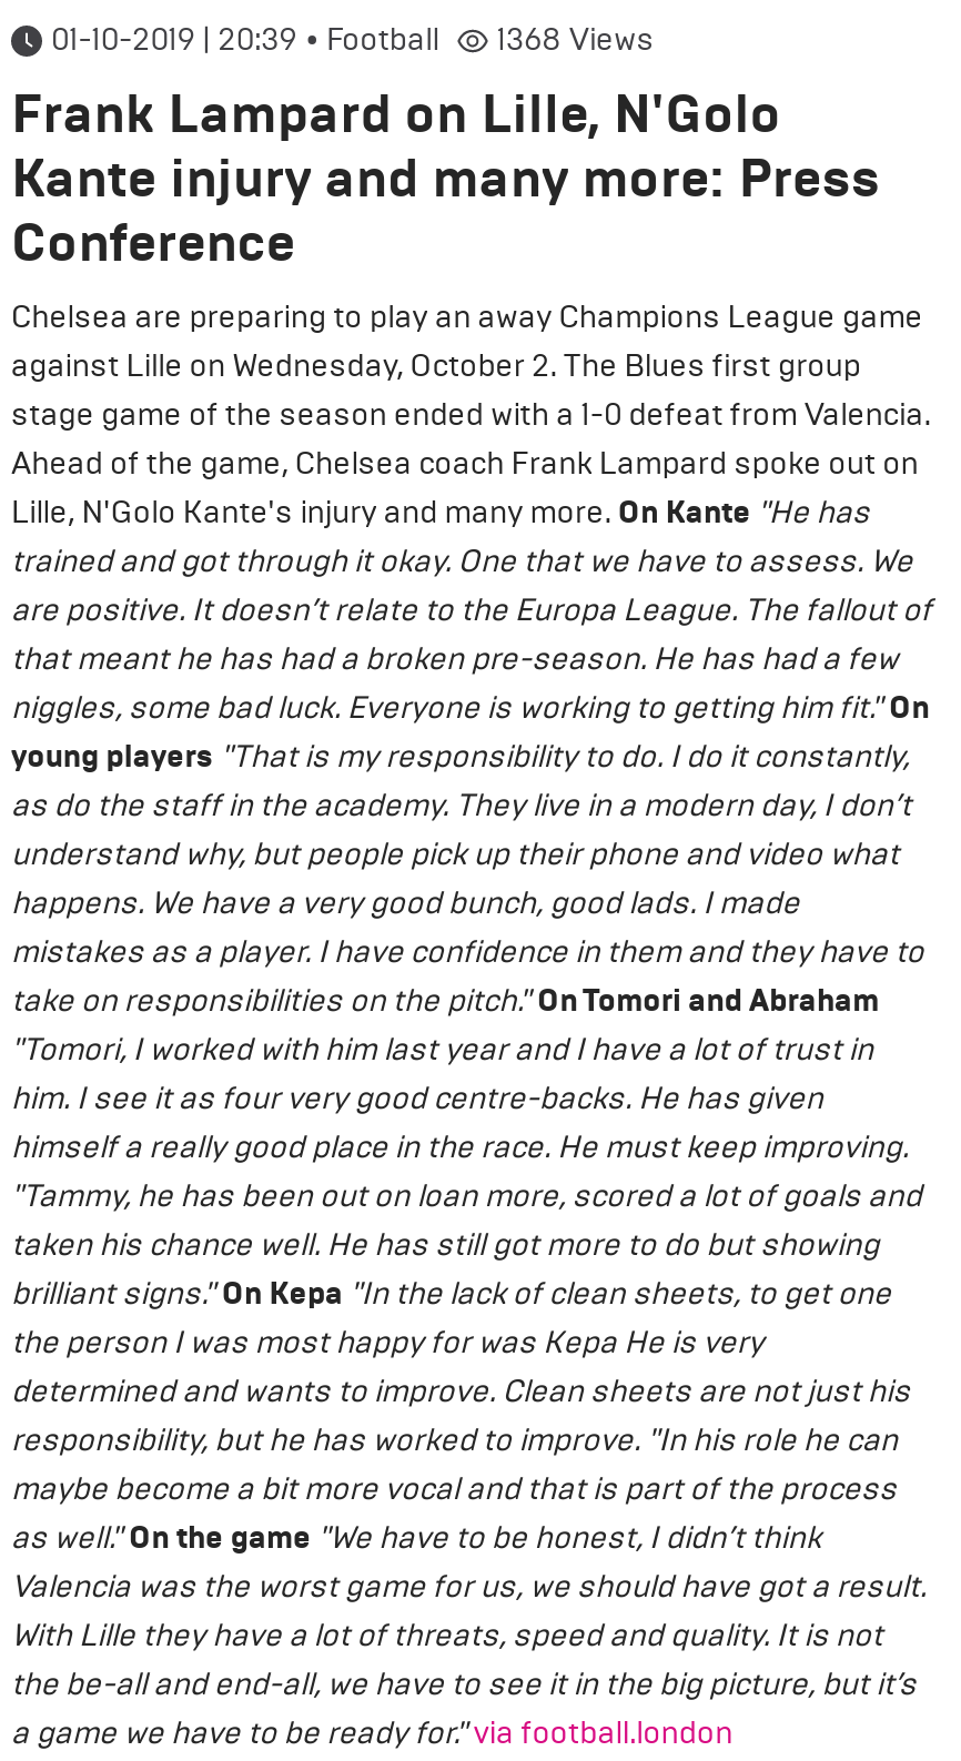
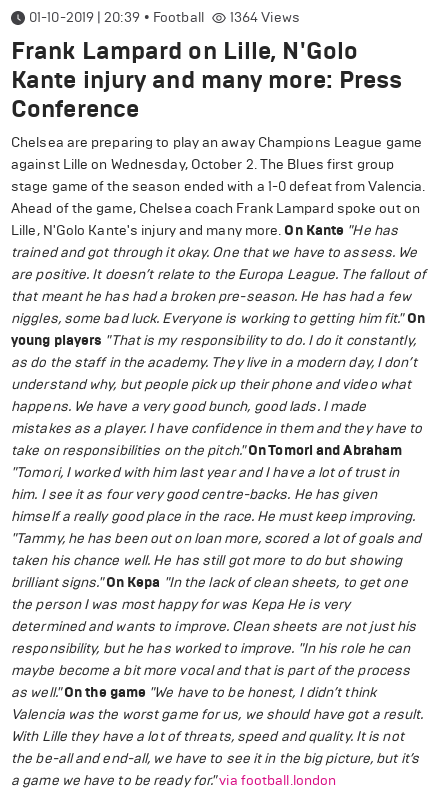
[497,21,655,59] 1368 Views -> [230,9,300,26] 1364 Views

